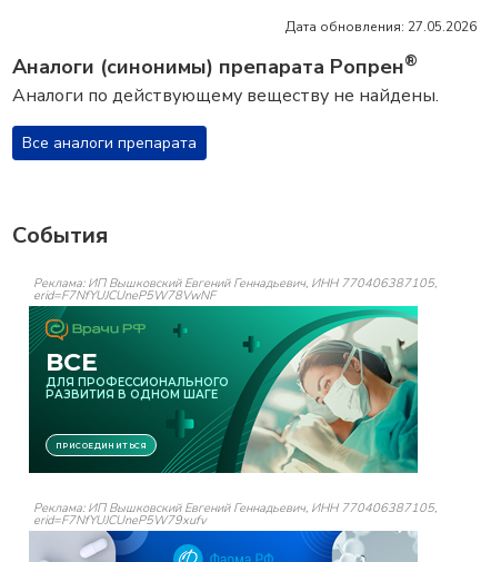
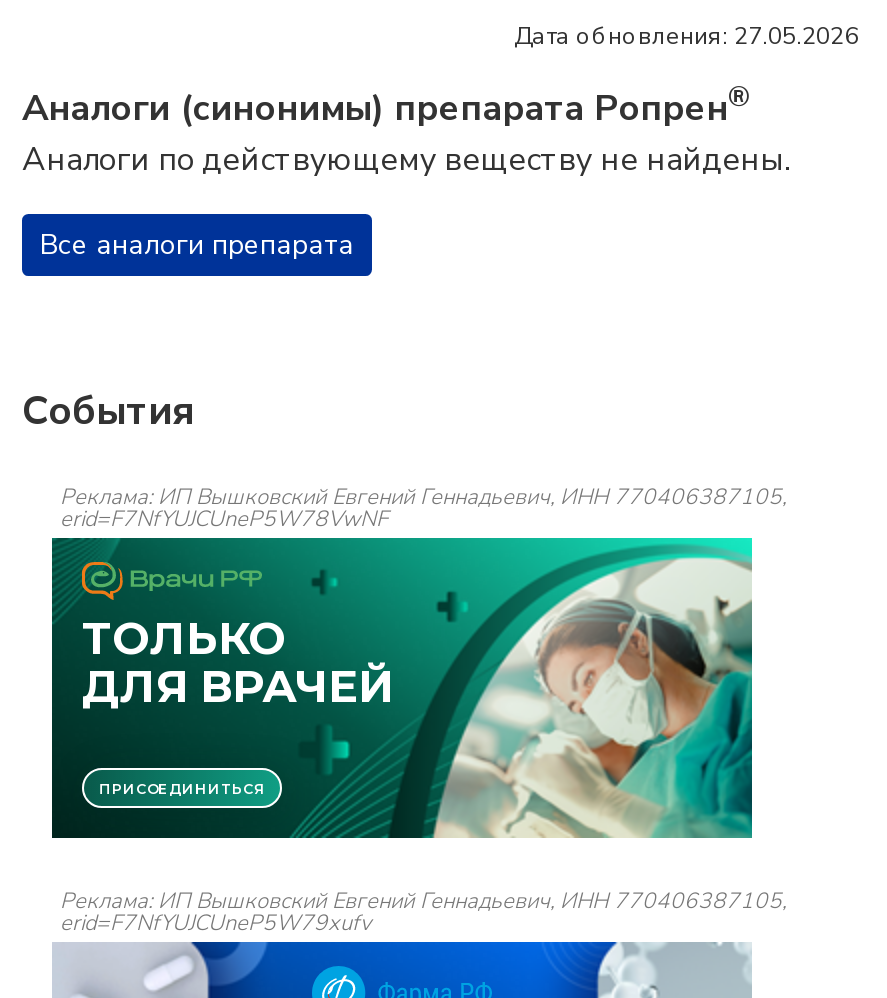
[46,353,229,401] [image] -> [82,620,410,710] [image]

